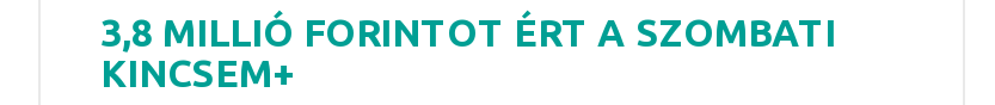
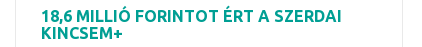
[100,11,836,54] 3,8 MILLIÓ FORINTOT ÉRT A SZOMBATI -> [41,7,342,25] 18,6 MILLIÓ FORINTOT ÉRT A SZERDAI

